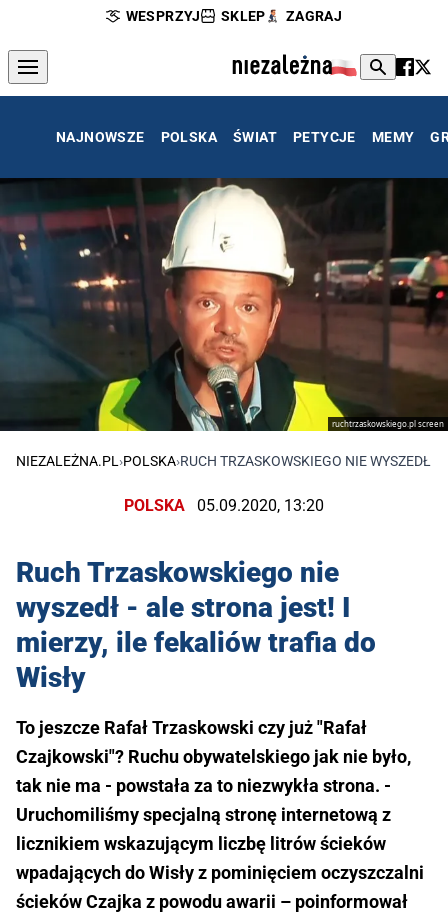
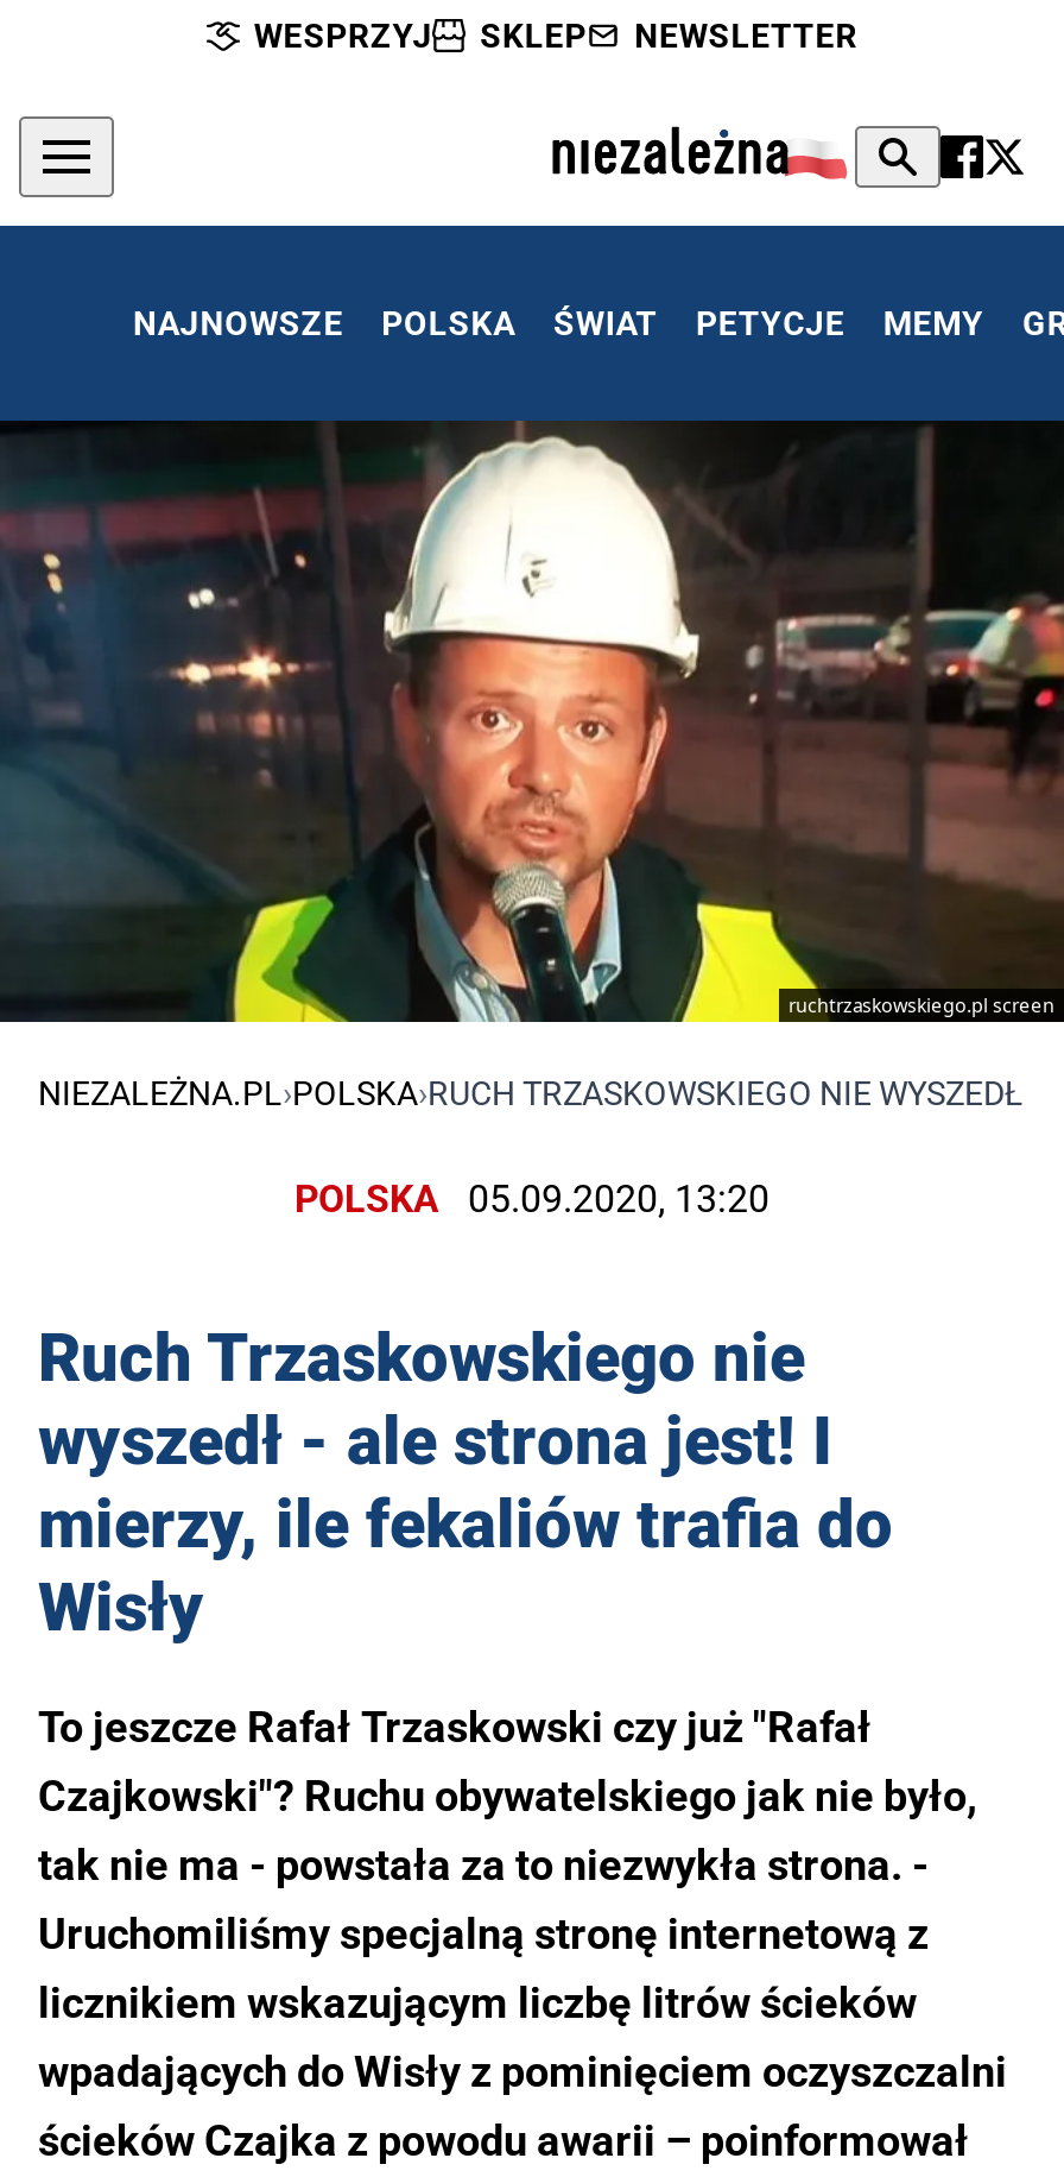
[286,8,342,24] ZAGRAJ -> [634,17,858,55] NEWSLETTER

